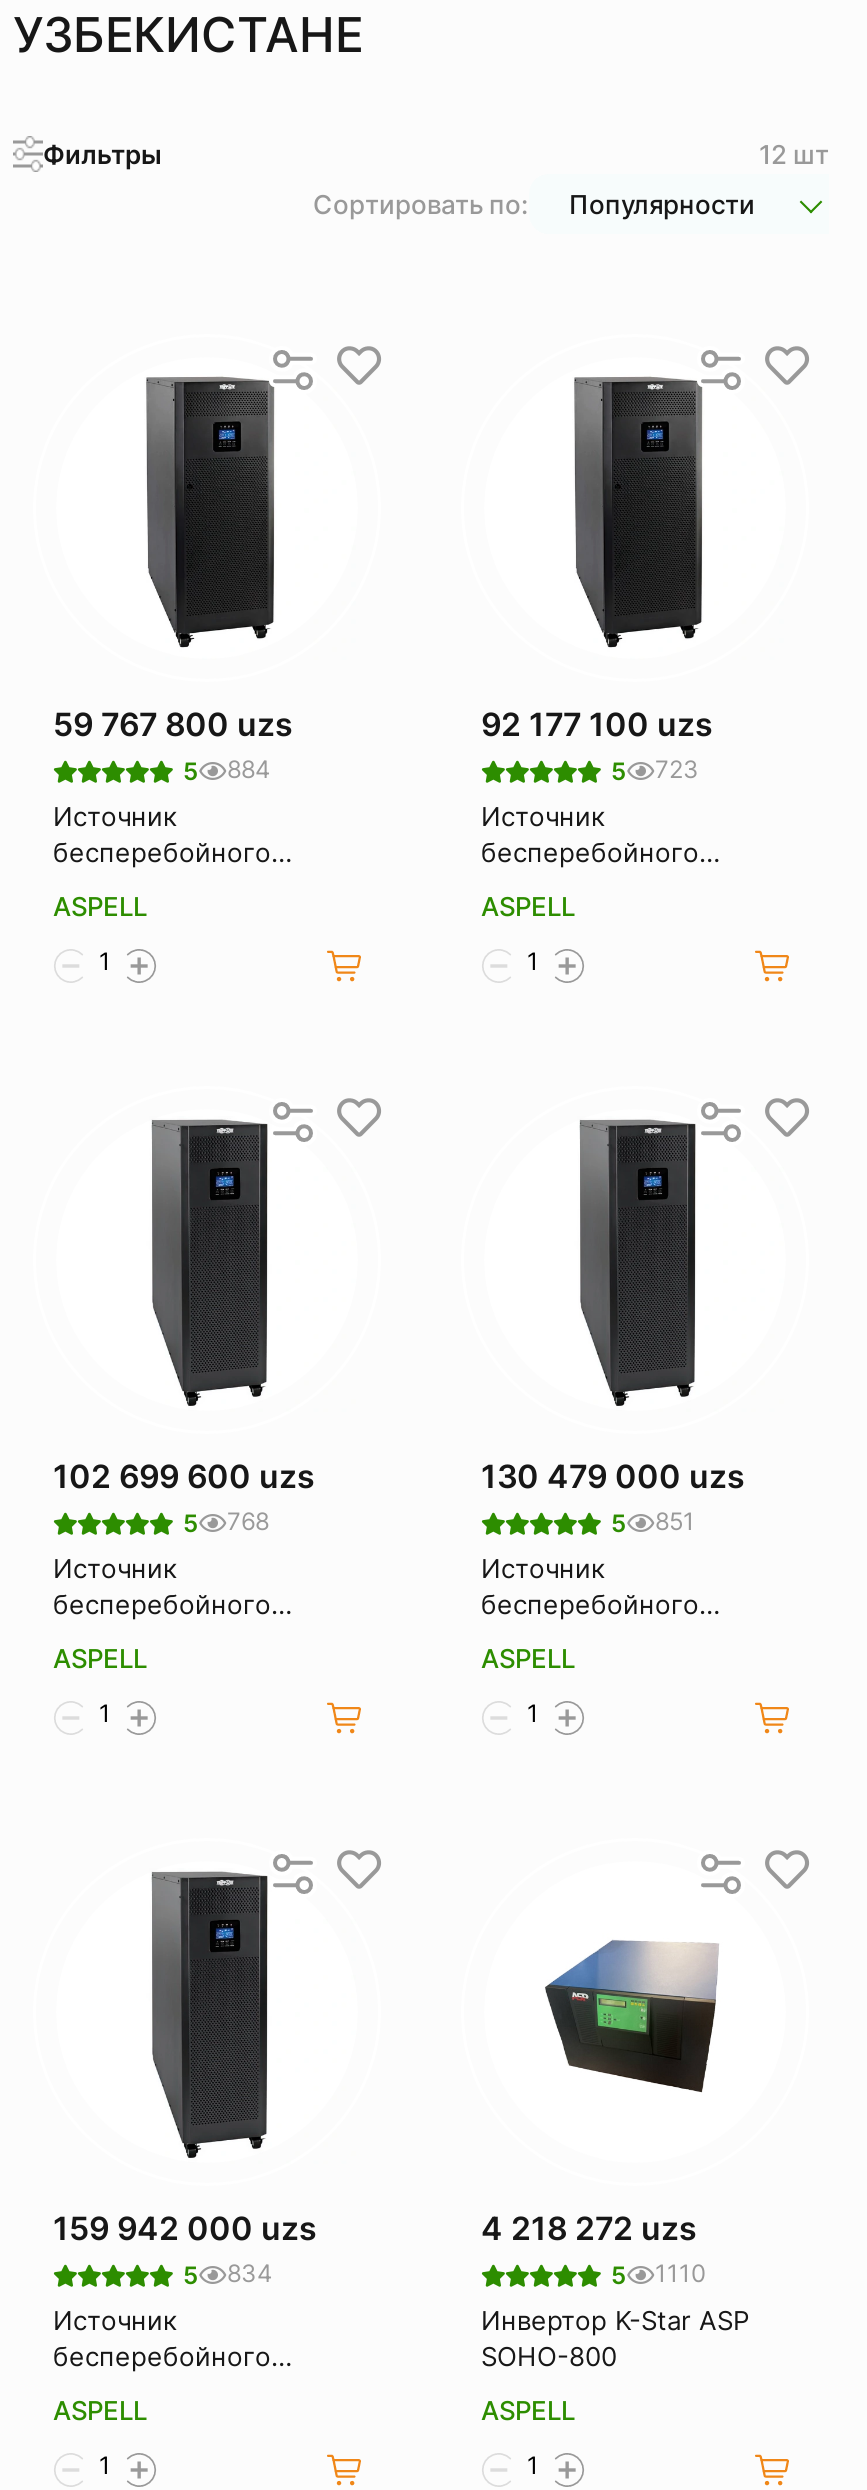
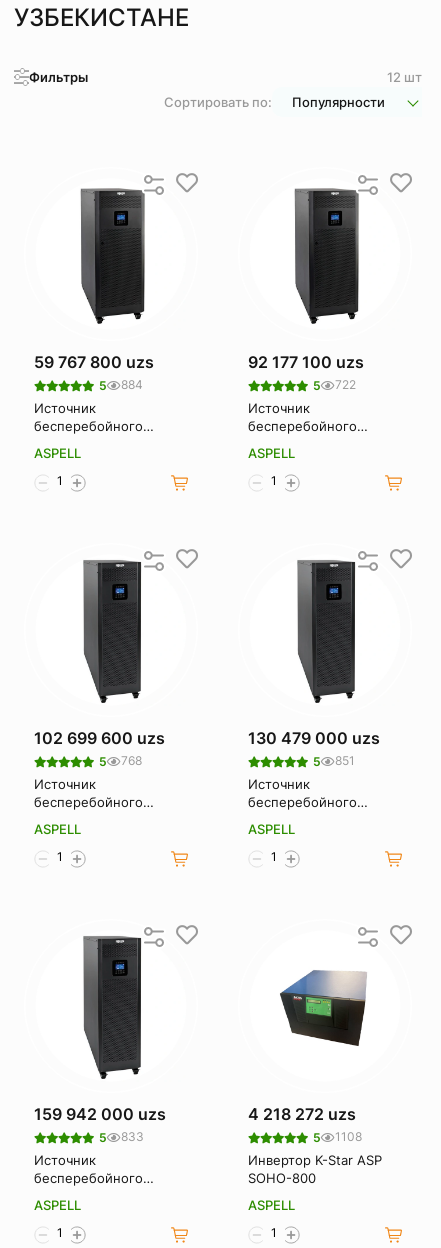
[611,754,699,786] 5 723 -> [313,377,356,393] 5 722
[183,2258,273,2290] 5 834 -> [99,1129,144,1145] 5 833
[611,2258,707,2290] 5 1110 -> [313,1129,362,1145] 5 1108

